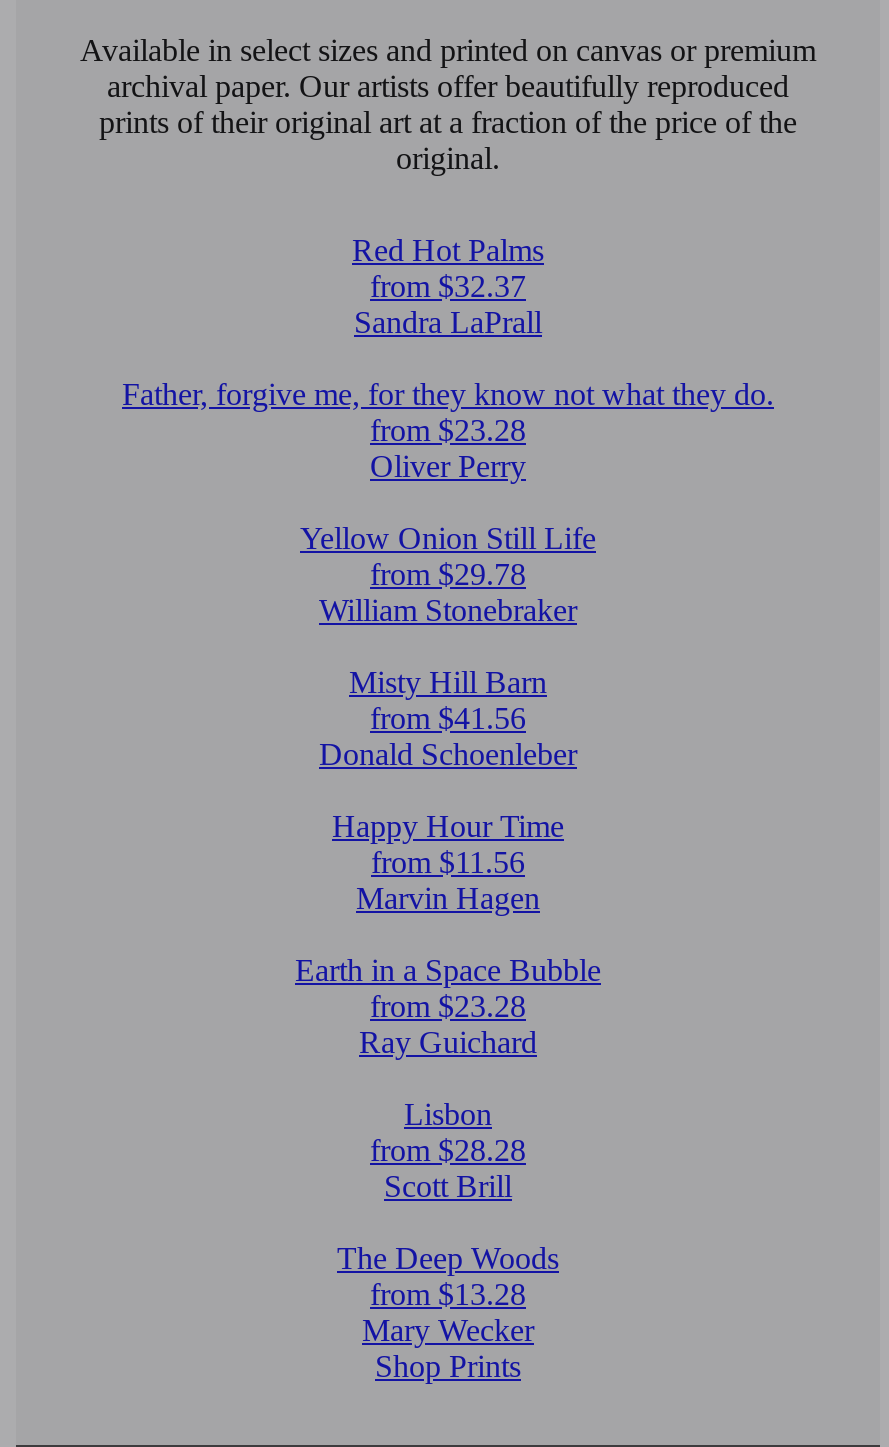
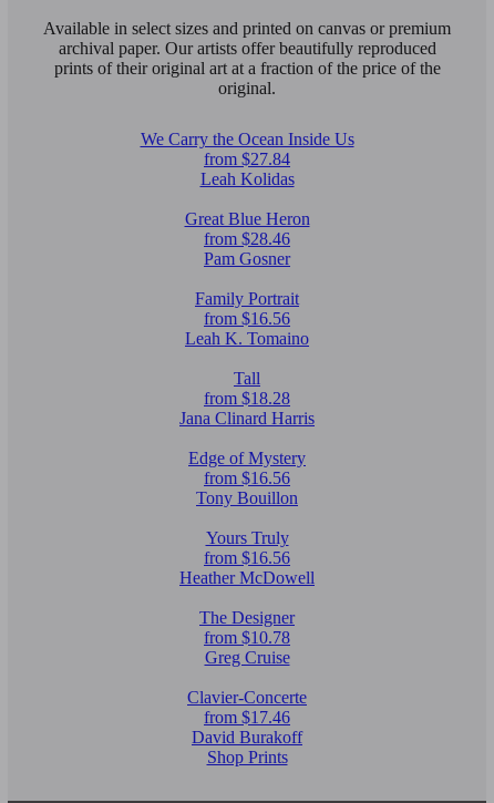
[352,232,544,338] Red Hot Palms | from $32.37 | Sandra LaPrall -> [140,129,354,188] We Carry the Ocean Inside Us | from $27.84 | Leah Kolidas
[122,376,774,482] Father, forgive me, for they know not what they do. | from $23.28 | Oliver Perry -> [184,209,310,267] Great Blue Heron | from $28.46 | Pam Gosner
[300,520,596,626] Yellow Onion Still Life | from $29.78 | William Stonebraker -> [185,289,309,347] Family Portrait | from $16.56 | Leah K. Tomaino
[319,664,577,770] Misty Hill Barn | from $41.56 | Donald Schoenleber -> [179,368,315,427] Tall | from $18.28 | Jana Clinard Harris
[332,808,564,914] Happy Hour Time | from $11.56 | Marvin Hagen -> [188,448,306,507] Edge of Mystery | from $16.56 | Tony Bouillon
[295,952,601,1058] Earth in a Space Bubble | from $23.28 | Ray Guichard -> [179,528,315,586] Yours Truly | from $16.56 | Heather McDowell
[370,1096,526,1202] Lisbon | from $28.28 | Scott Brill -> [199,608,295,666] The Designer | from $10.78 | Greg Cruise
[337,1240,559,1346] The Deep Woods | from $13.28 | Mary Wecker -> [187,687,307,746] Clavier-Concerte | from $17.46 | David Burakoff

